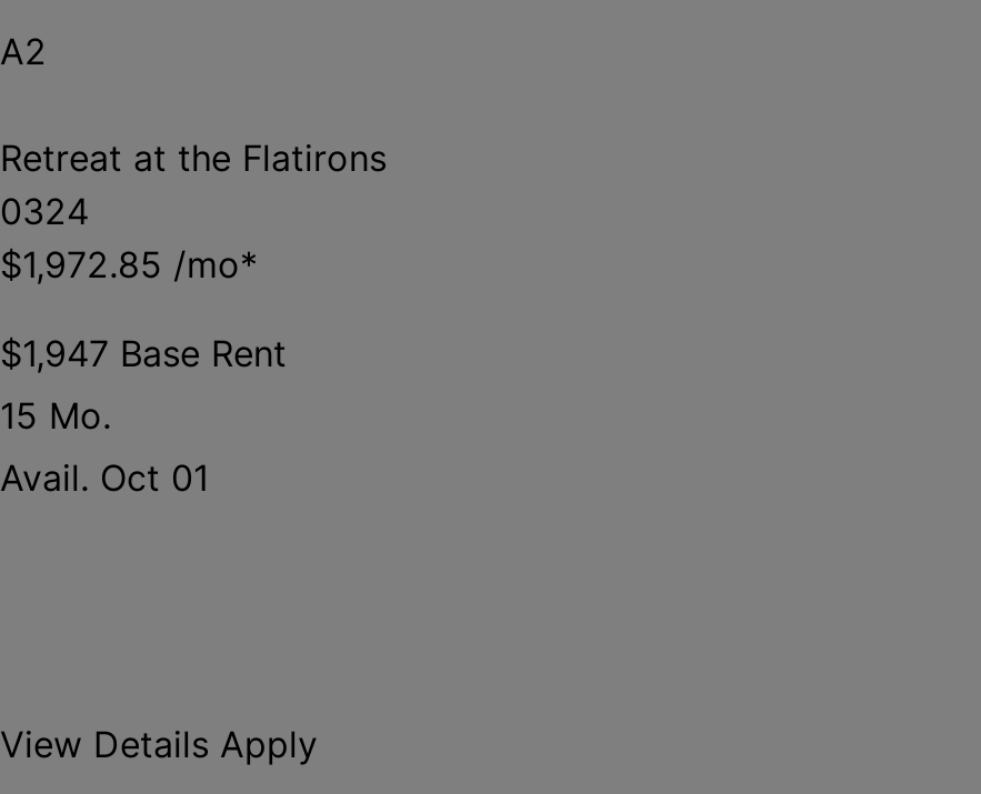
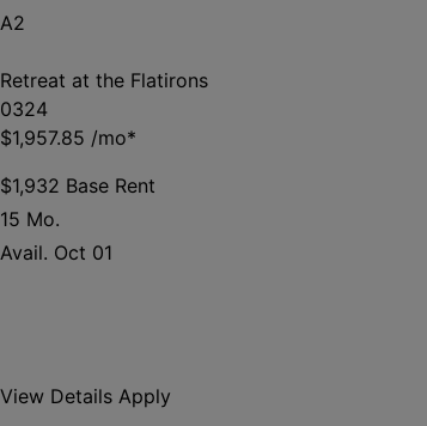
[0,242,258,287] $1,972.85 /mo* -> [0,126,136,150] $1,957.85 /mo*
[0,331,287,375] $1,947 Base Rent -> [0,174,155,197] $1,932 Base Rent

